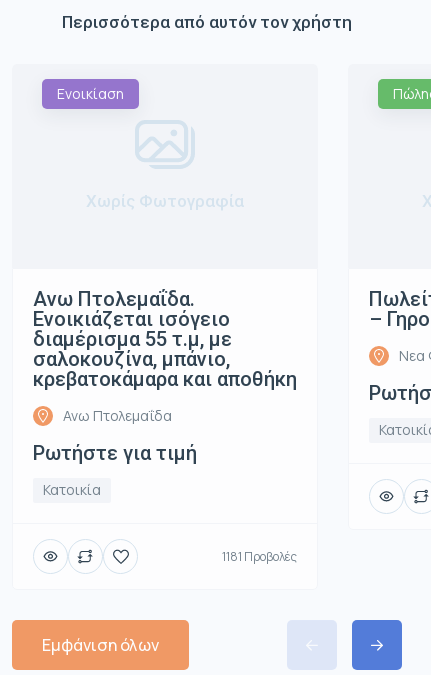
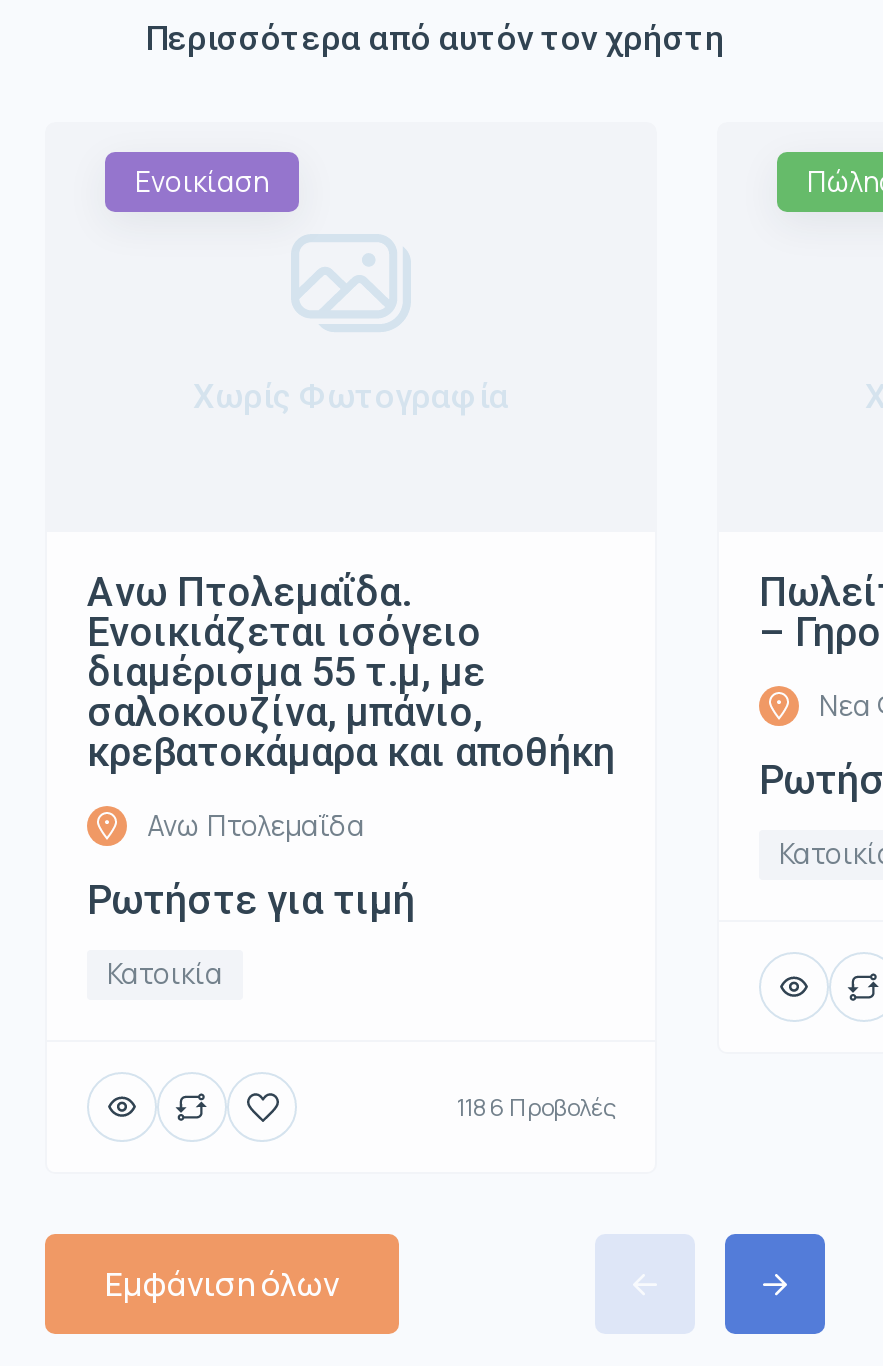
[222,548,297,565] 1181 Προβολές -> [457,1089,615,1123] 1186 Προβολές

